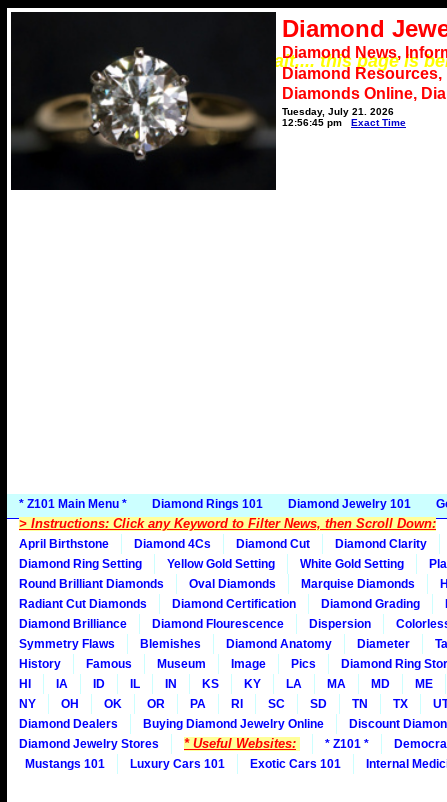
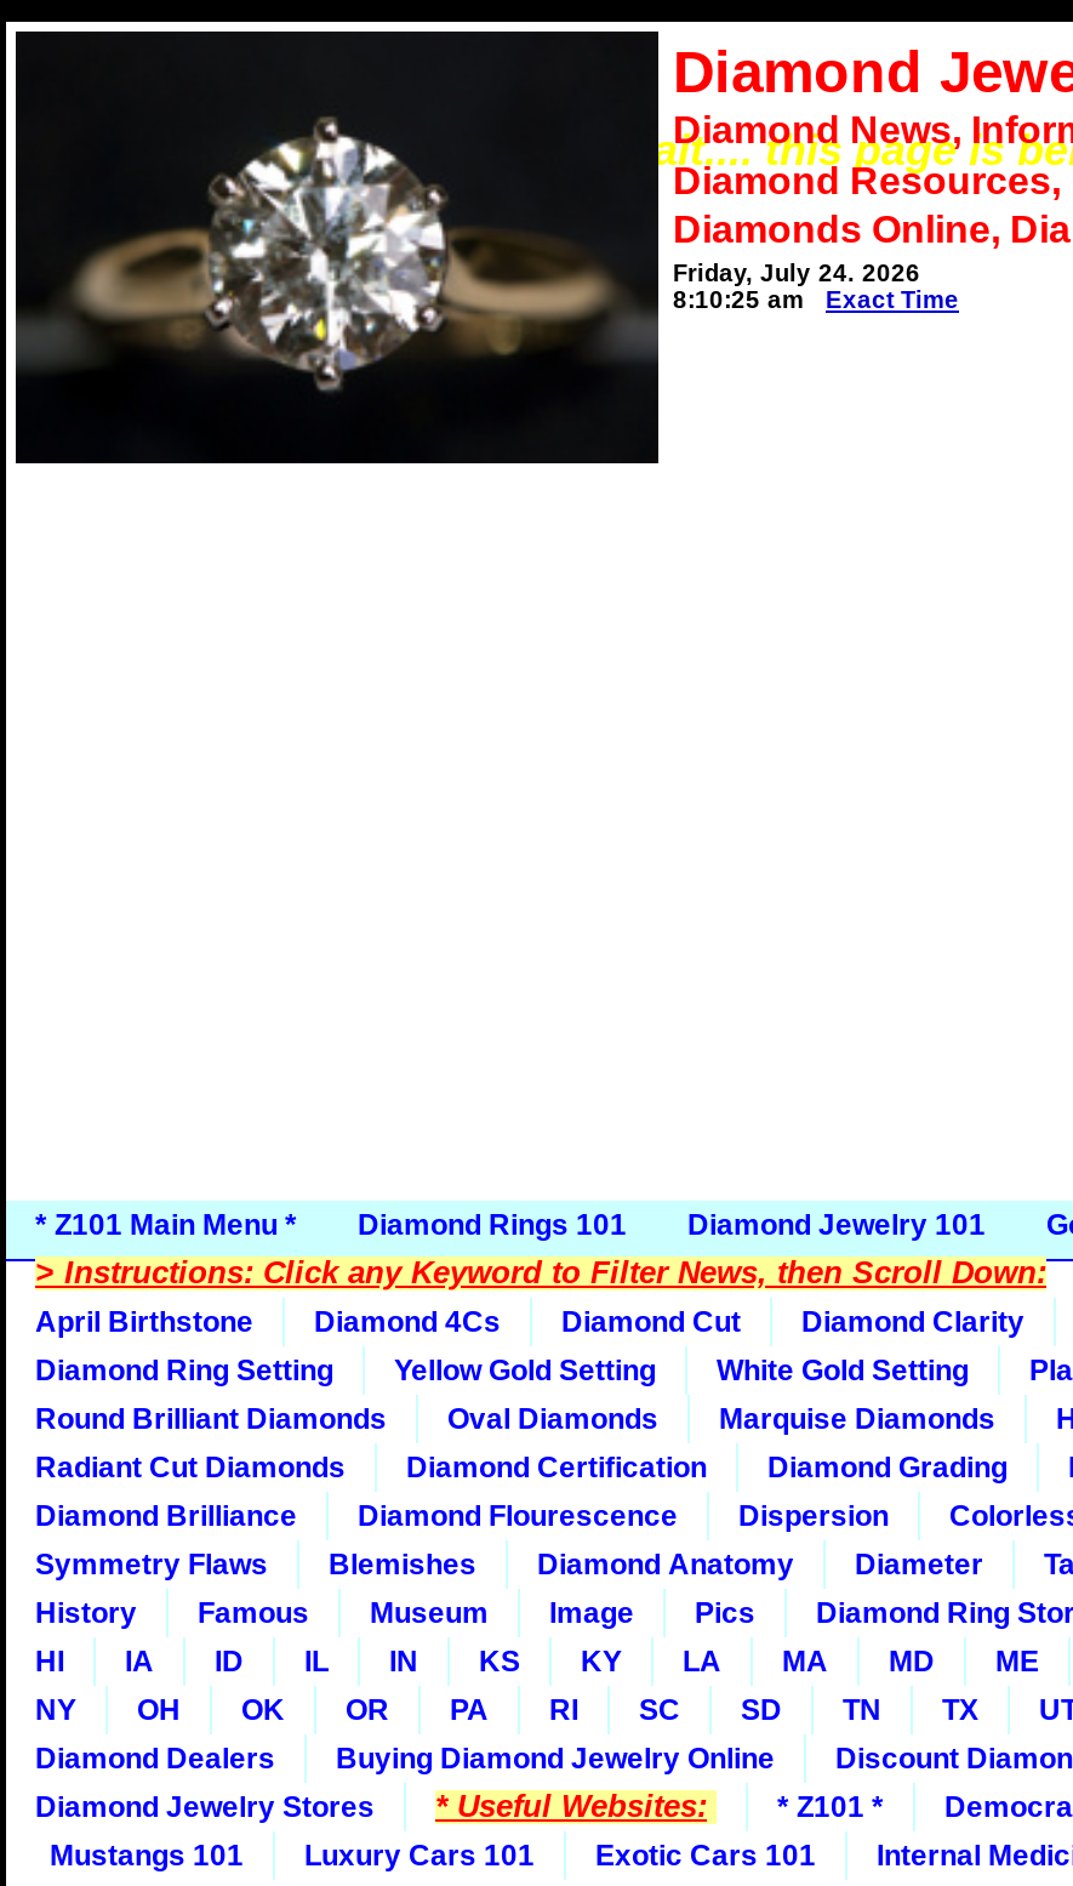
[282,106,394,128] Tuesday, July 21, 2026 | 12:56:45 pm -> [673,260,920,313] Friday, July 24, 2026 | 8:10:25 am

